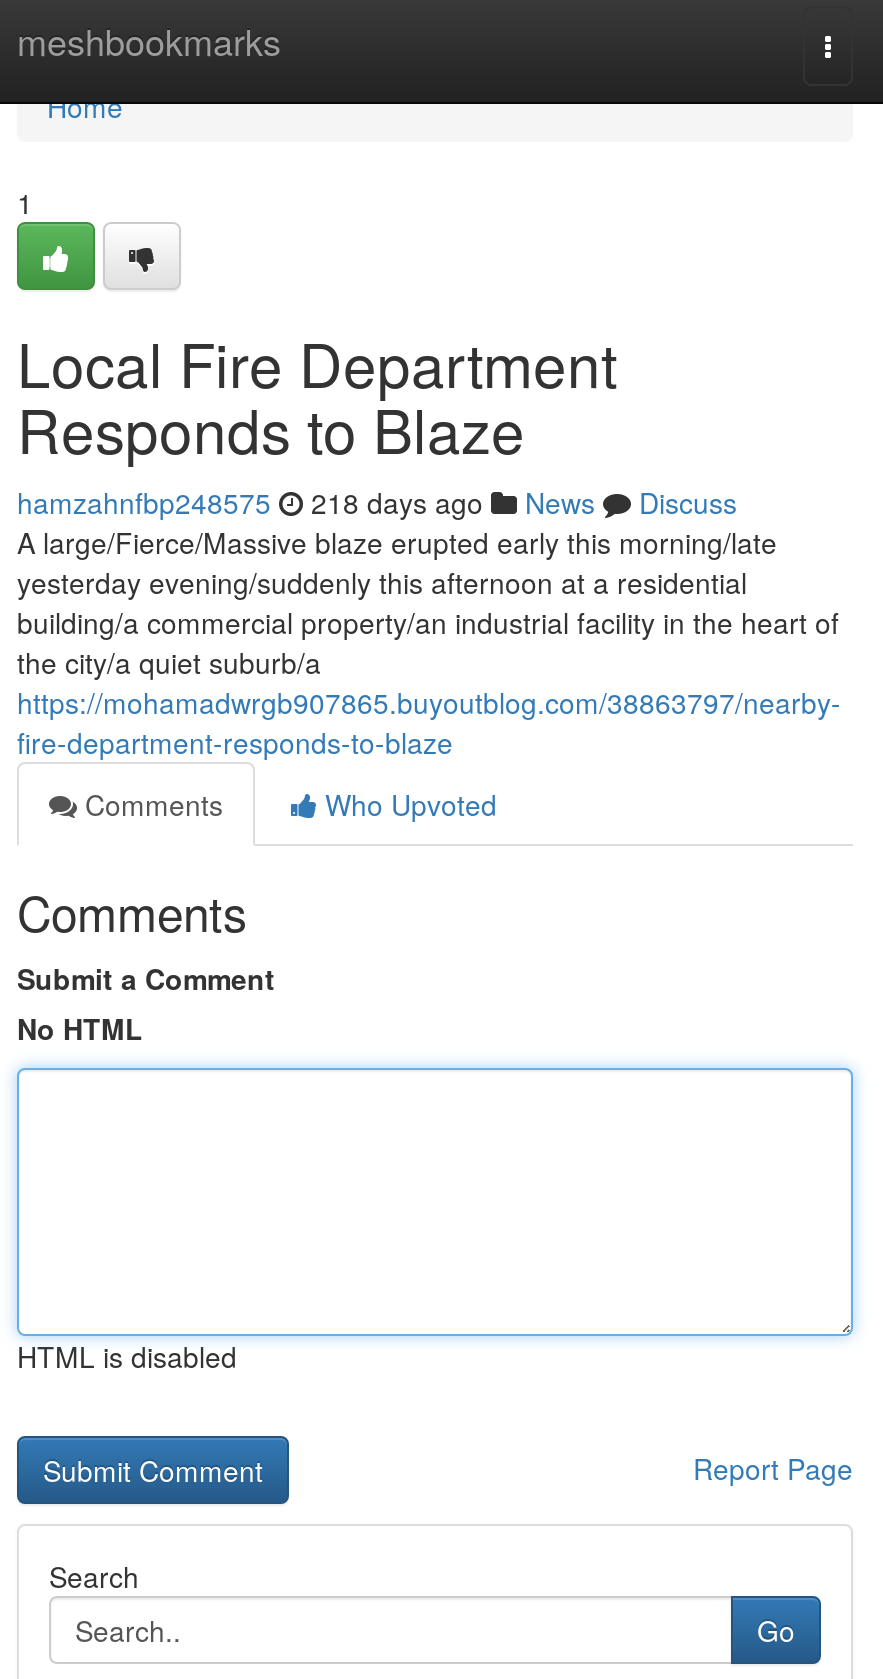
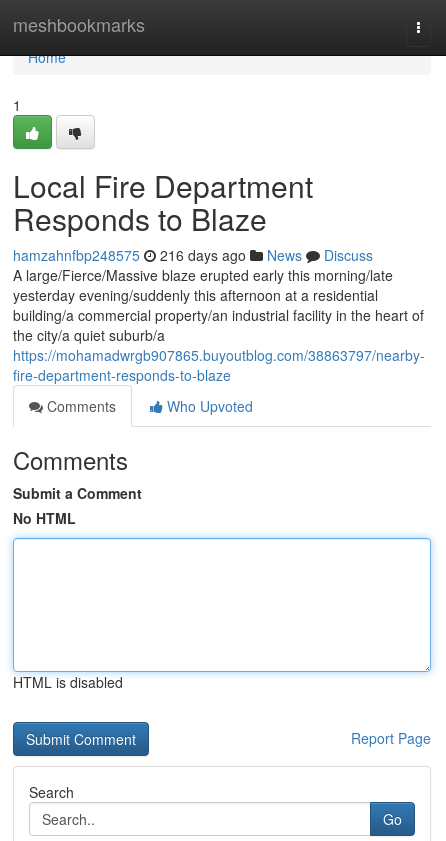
[17,482,737,522] hamzahnfbp248575 218 days ago News Discuss -> [13,245,373,265] hamzahnfbp248575 216 days ago News Discuss

